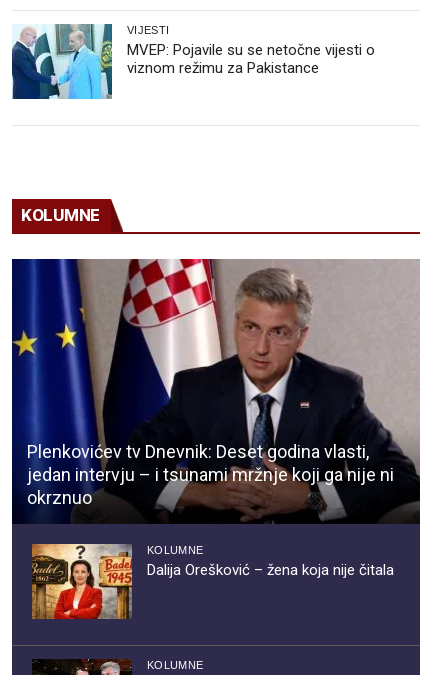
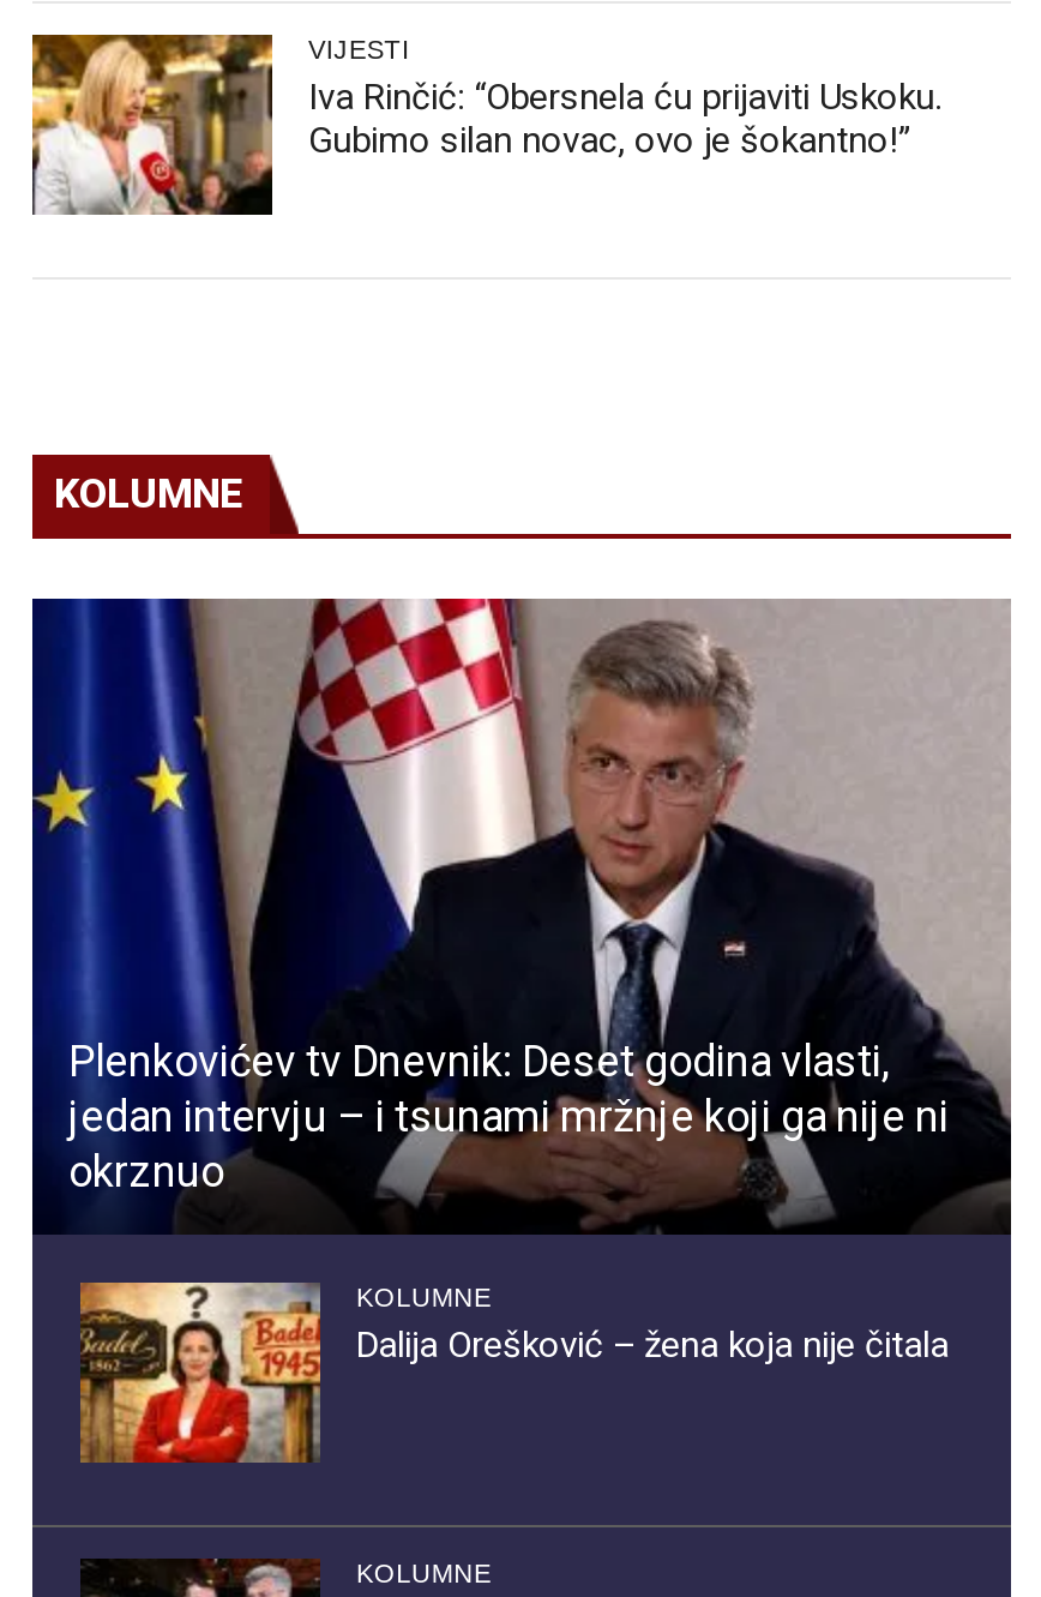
[11,23,375,100] [image] | MVEP: Pojavile su se netočne vijesti o | viznom režimu za Pakistance -> [30,32,941,217] [image] | Iva Rinčić: “Obersnela ću prijaviti Uskoku. | Gubimo silan novac, ovo je šokantno!”

